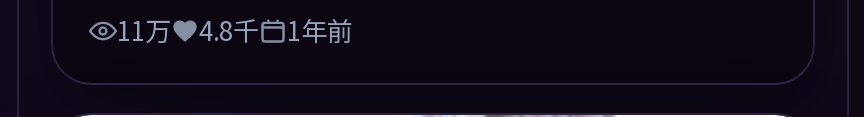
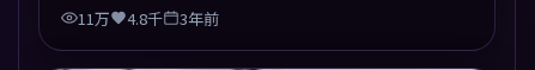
[117,11,353,49] 11万 4.8千 1年前 -> [78,7,219,30] 11万 4.8千 3年前

